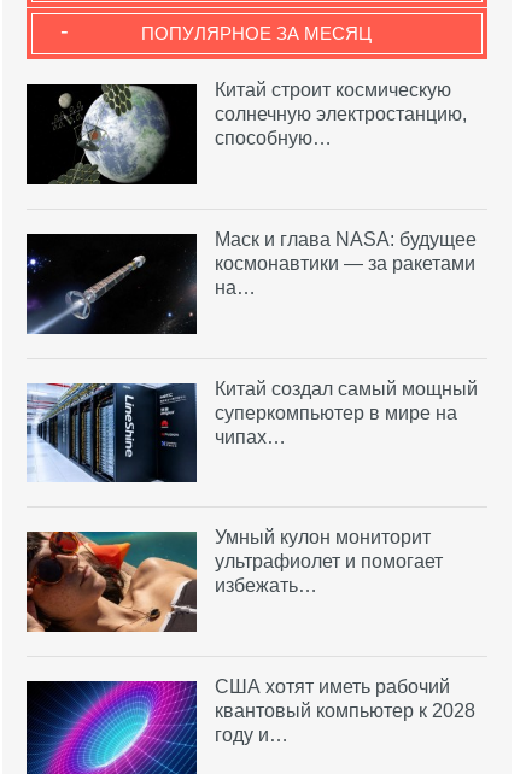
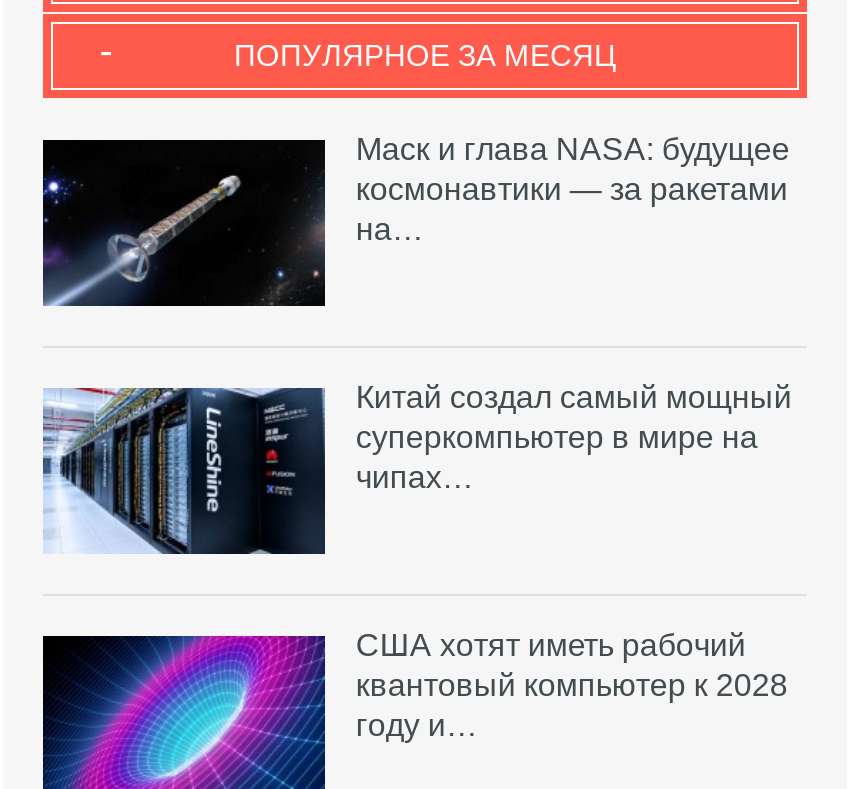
[25,80,467,186] [image] | Китай строит космическую | солнечную электростанцию, | способную… -> none
[25,527,443,633] [image] | Умный кулон мониторит | ультрафиолет и помогает | избежать… -> none

